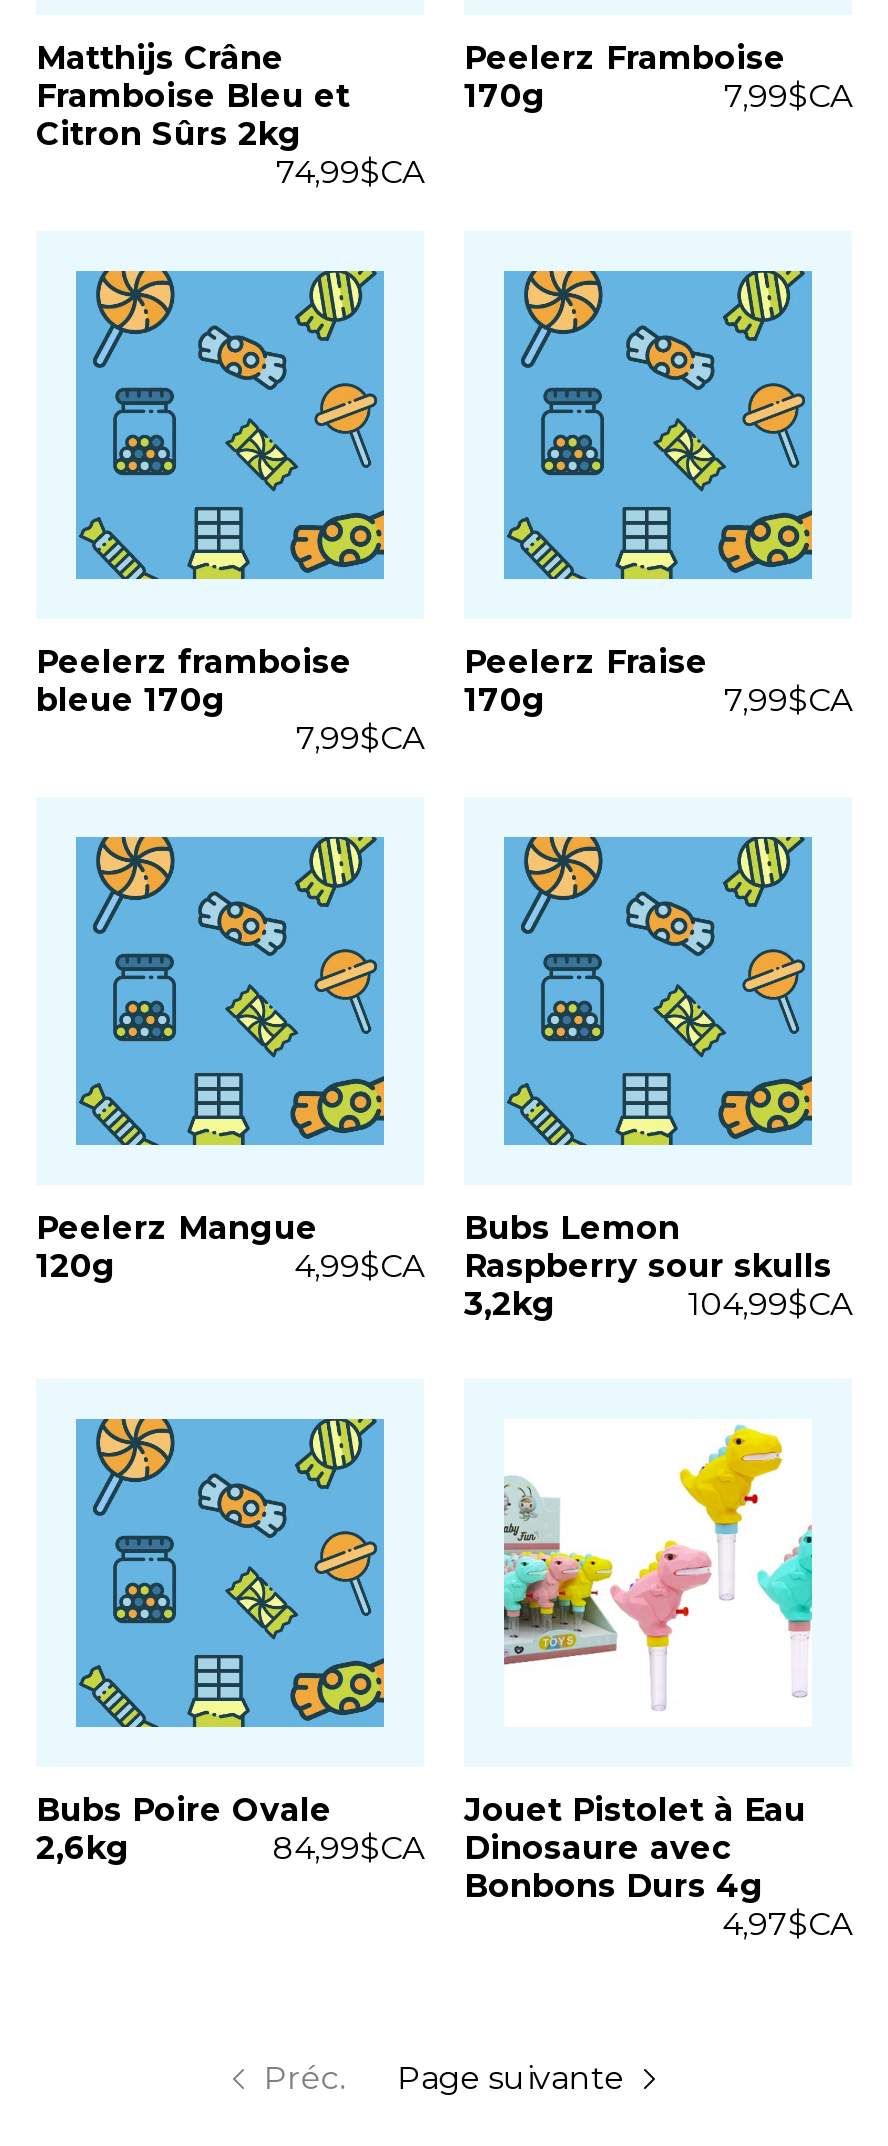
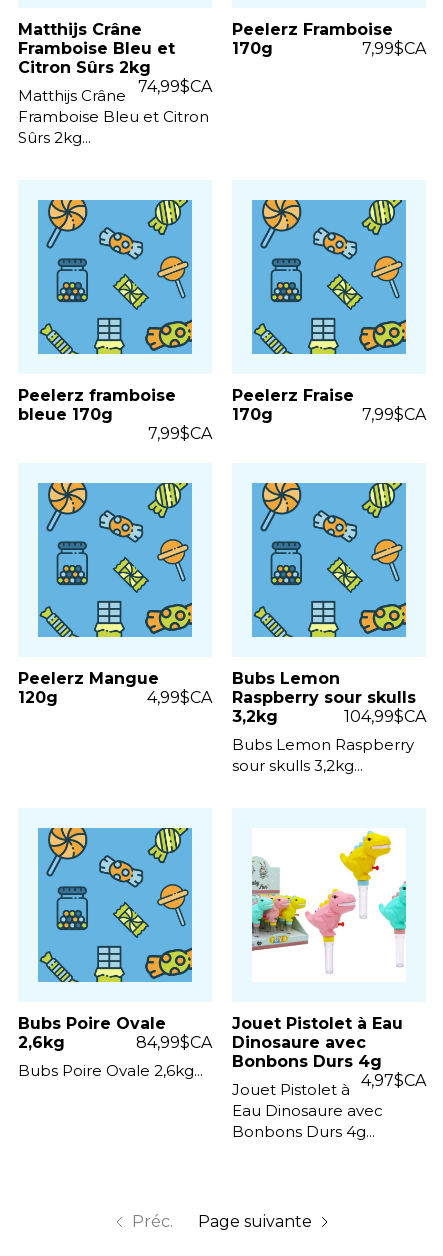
none -> [18,86,209,147] Matthijs Crâne | Framboise Bleu et Citron | Sûrs 2kg...
none -> [232,735,414,775] Bubs Lemon Raspberry | sour skulls 3,2kg...
none -> [18,1061,203,1080] Bubs Poire Ovale 2,6kg...
none -> [232,1080,383,1141] Jouet Pistolet à | Eau Dinosaure avec | Bonbons Durs 4g...

